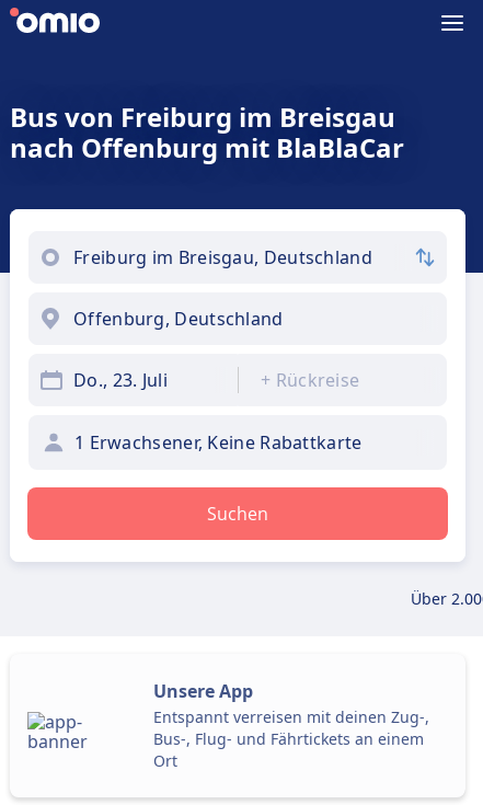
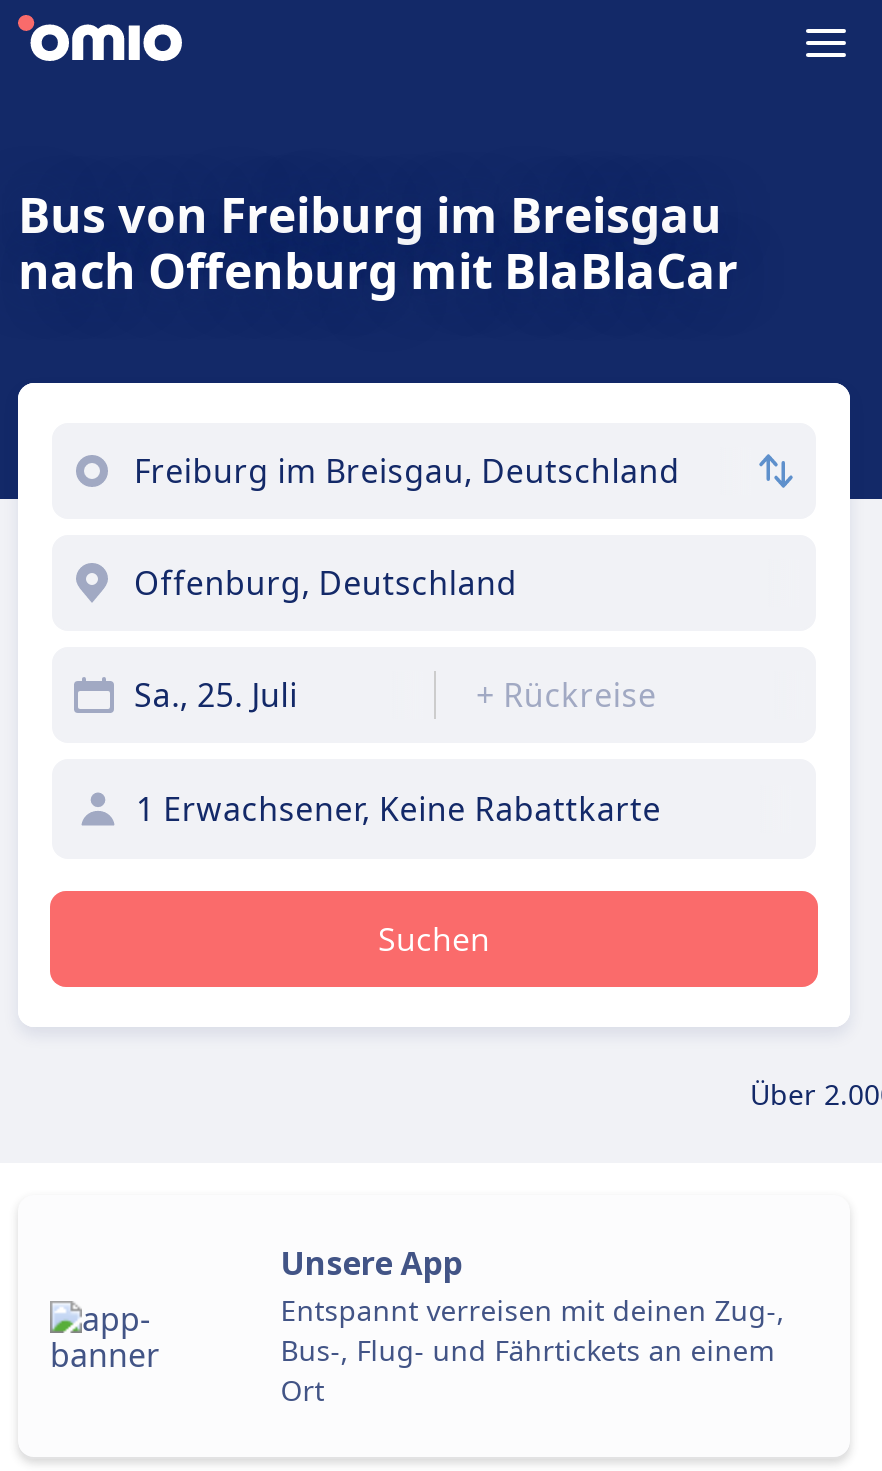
[73,368,167,392] Do., 23. Juli -> [134,673,298,717] Sa., 25. Juli

